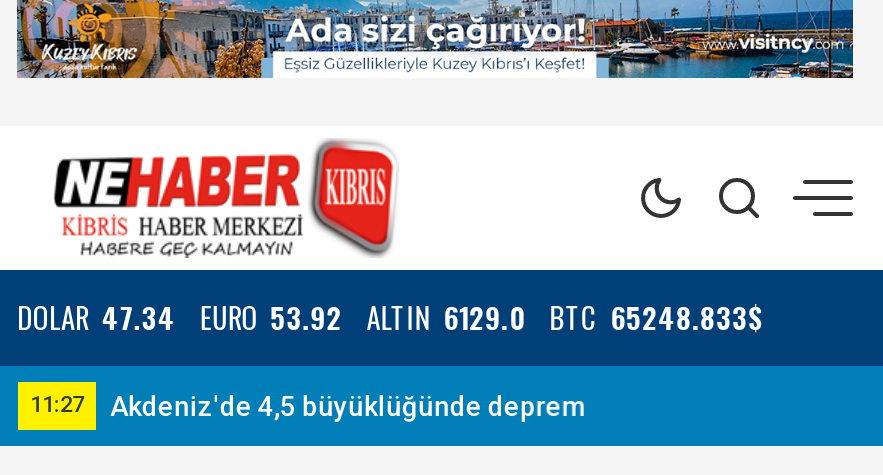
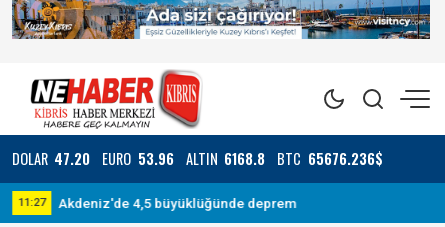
[17,296,764,338] DOLAR 47.34 EURO 53.92 ALTIN 6129.0 BTC 65248.833$ -> [12,148,383,169] DOLAR 47.20 EURO 53.96 ALTIN 6168.8 BTC 65676.236$

